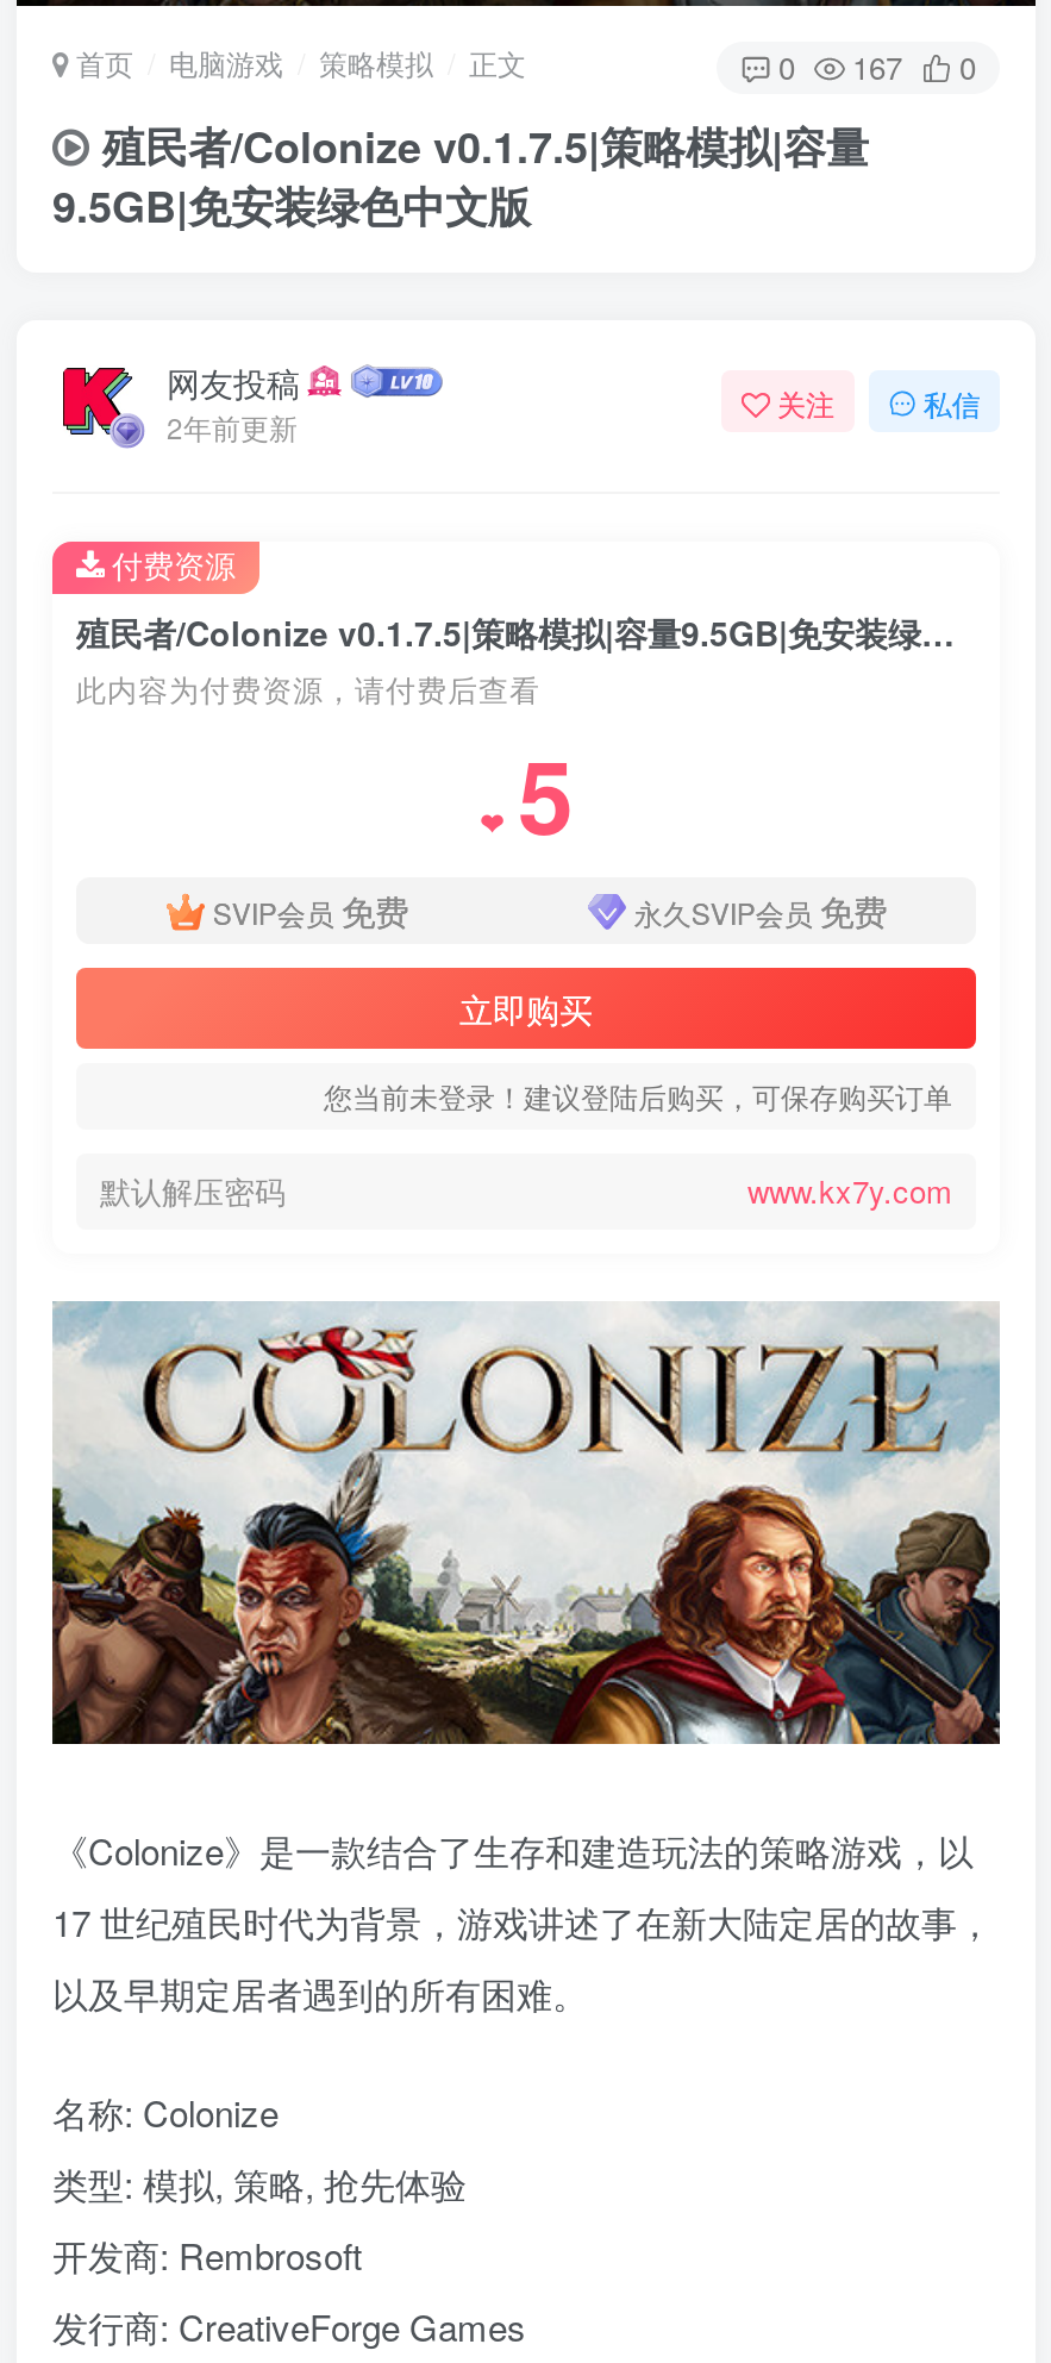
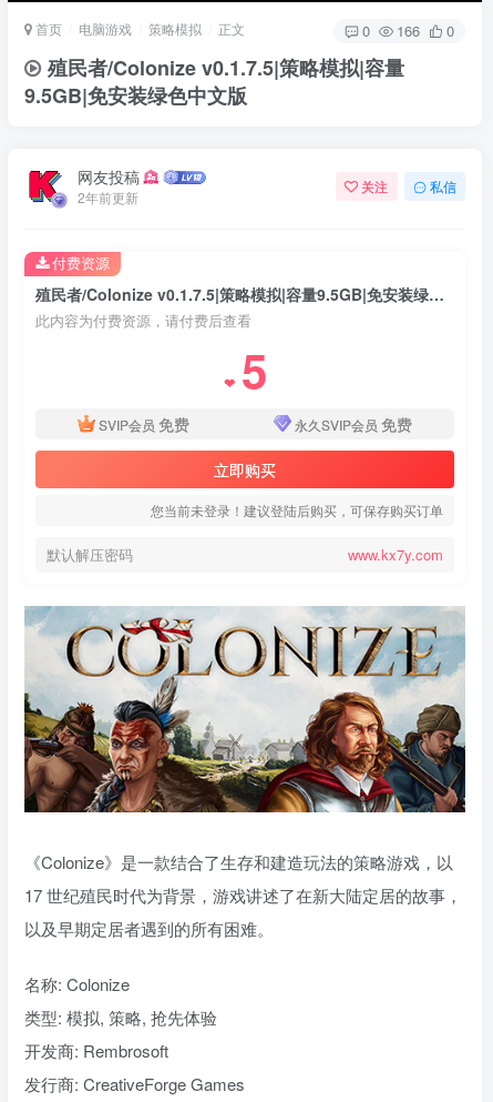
[778,45,976,90] 0 167 0 -> [362,20,454,41] 0 166 0

